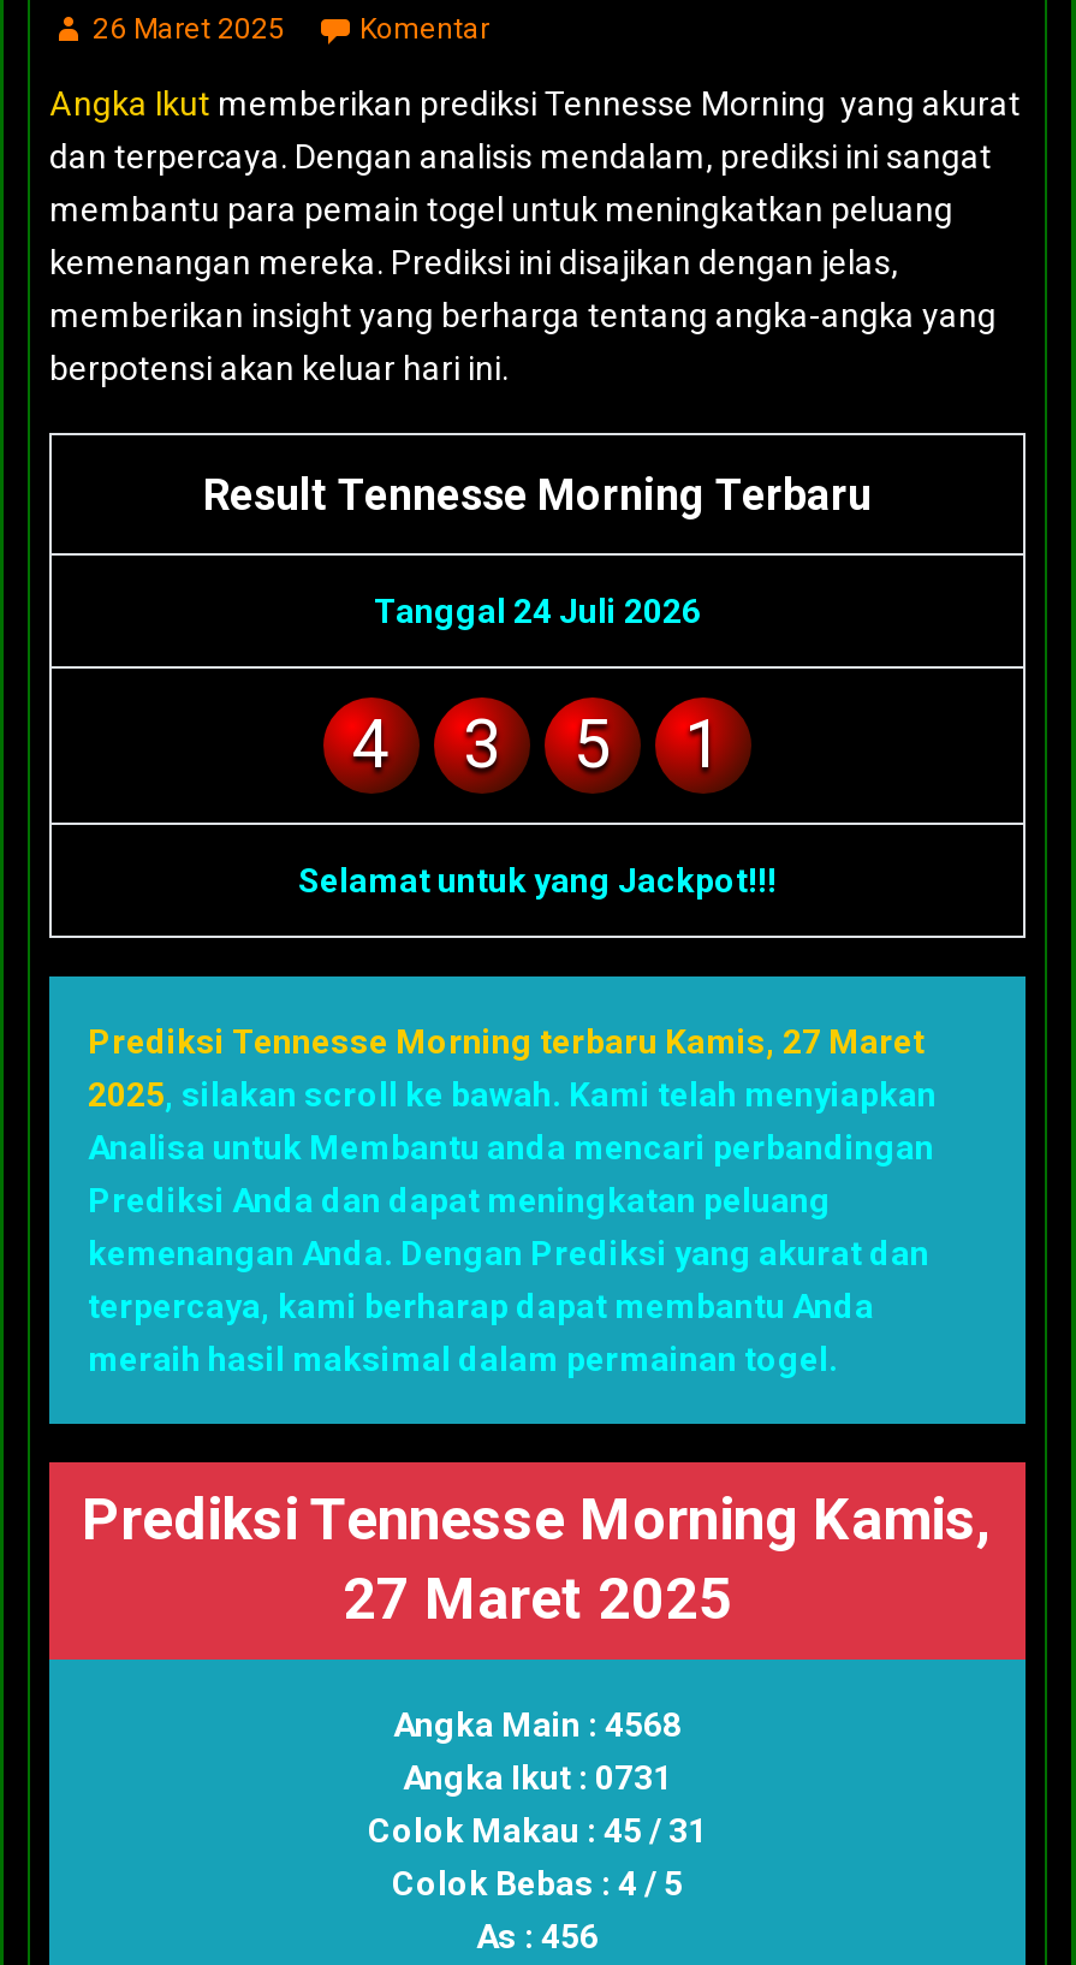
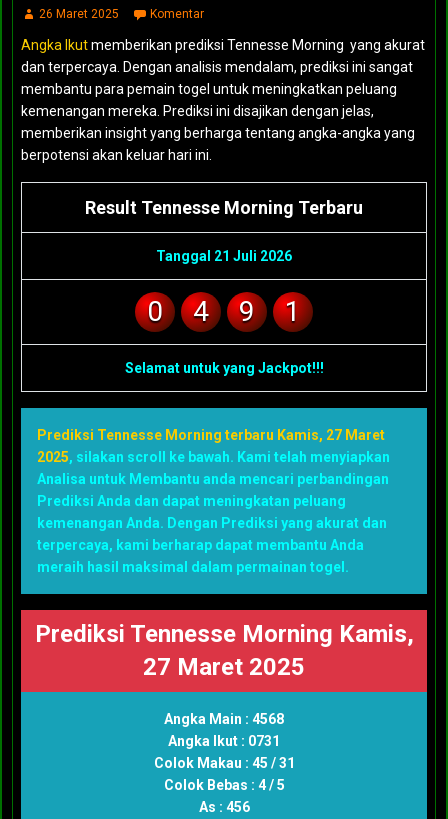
[374,590,701,629] Tanggal 24 Juli 2026 -> [147,247,292,327] Tanggal 21 Juli 2026 | 0
[463,704,612,783] 3 | 5 -> [239,294,255,327] 9

